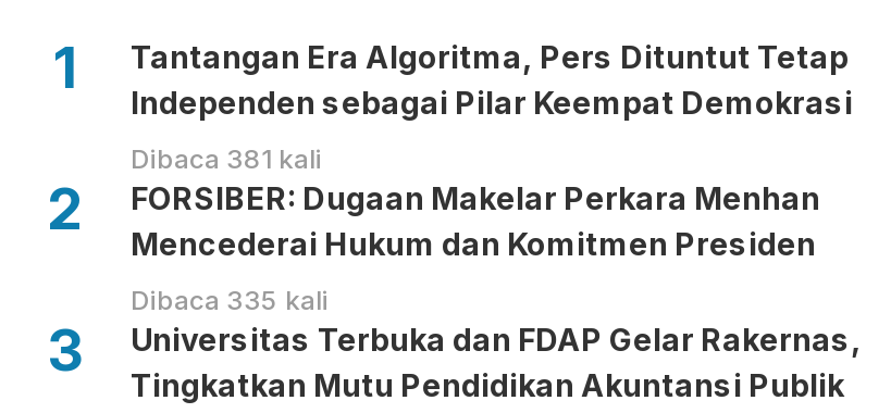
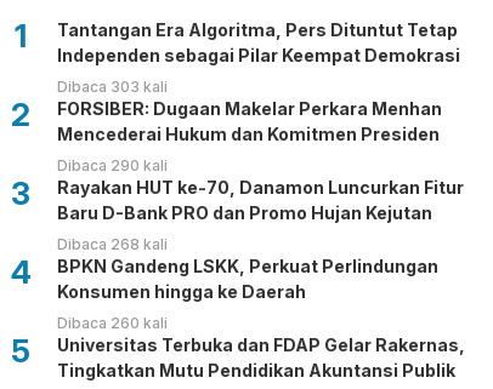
[131,143,322,176] Dibaca 381 kali -> [57,78,168,96] Dibaca 303 kali
[131,284,329,317] Dibaca 335 kali -> [57,157,168,175] Dibaca 290 kali
none -> [10,177,464,370] Rayakan HUT ke-70, Danamon Luncurkan Fitur | Baru D-Bank PRO dan Promo Hujan Kejutan | Dibaca 268 kali | 4 | BPKN Gandeng LSKK, Perkuat Perlindungan | Konsumen hingga ke Daerah | Dibaca 260 kali | 5

